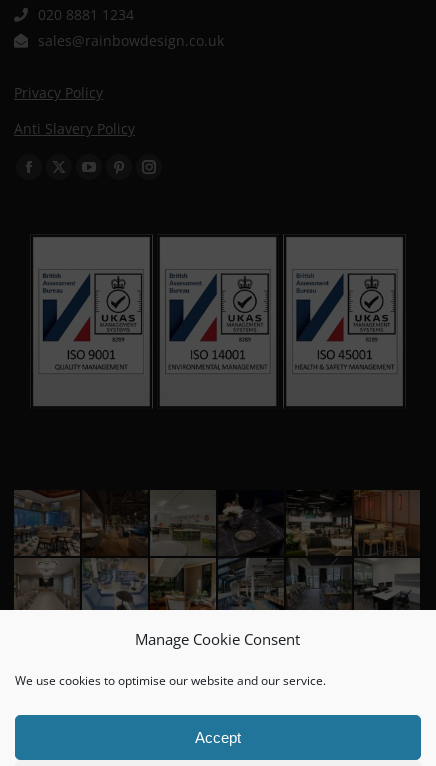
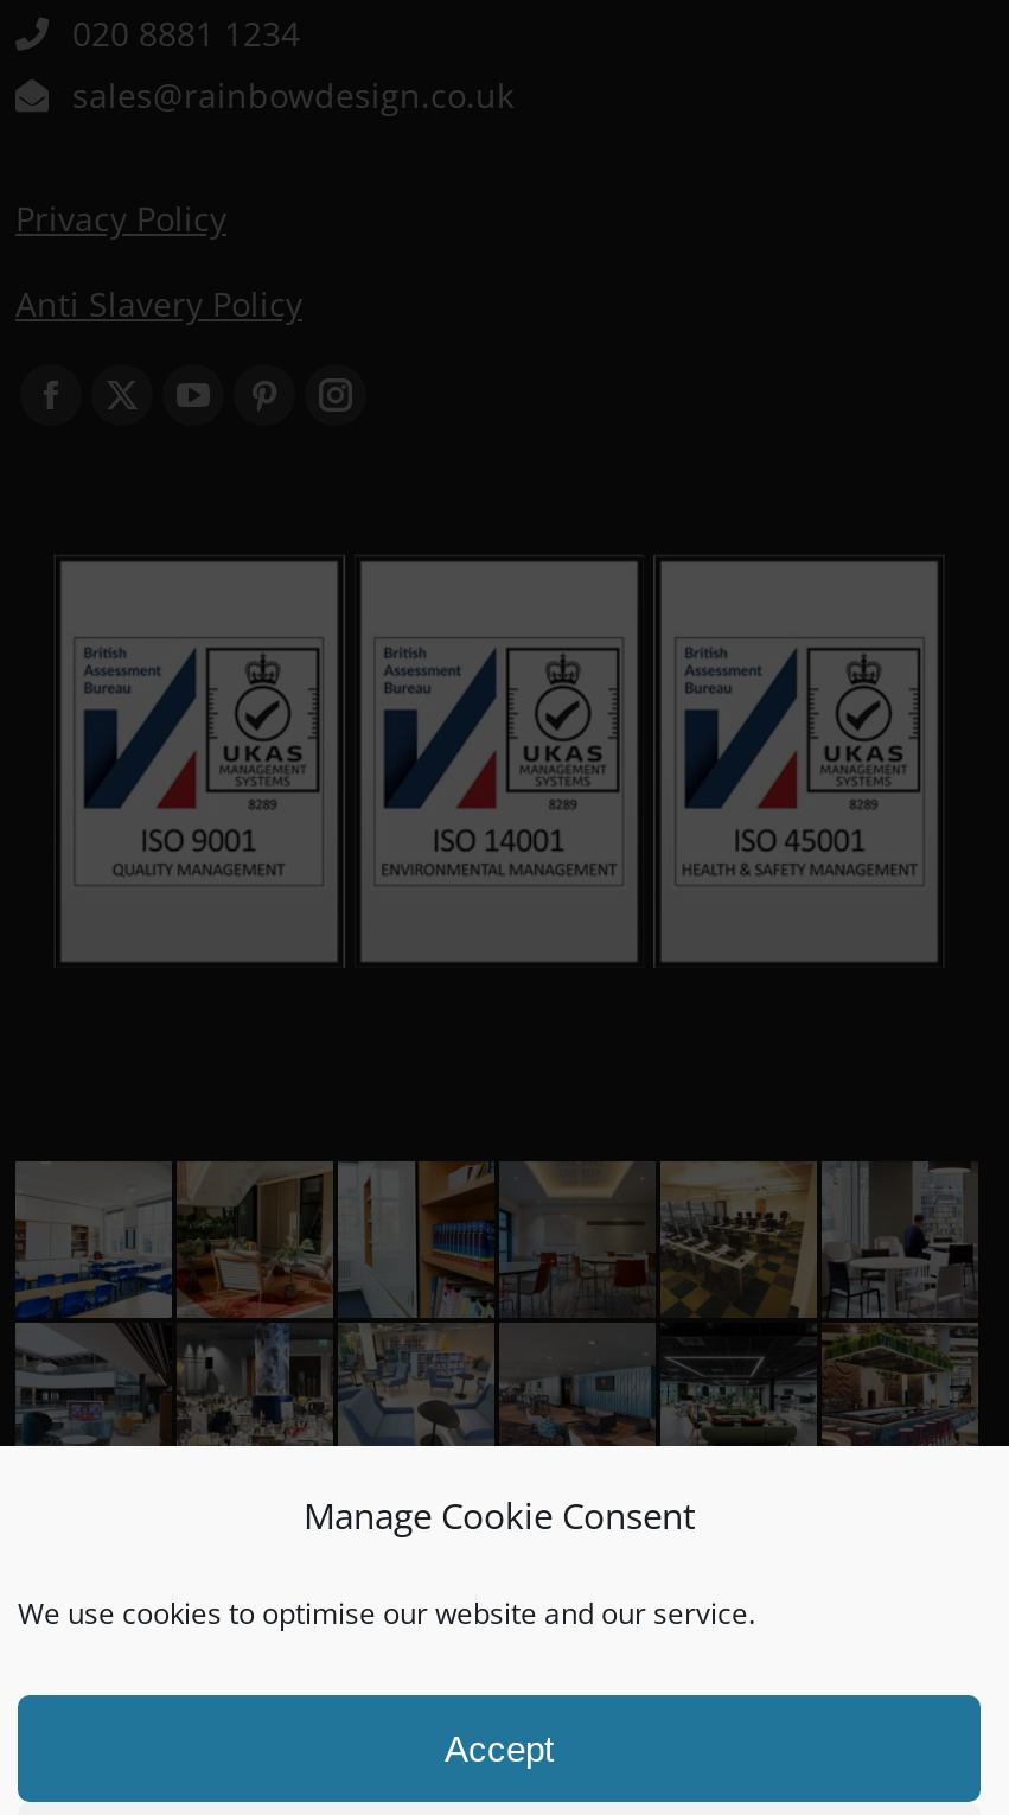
[14,491,419,610] [image] -> [18,1161,976,1446] [image]

